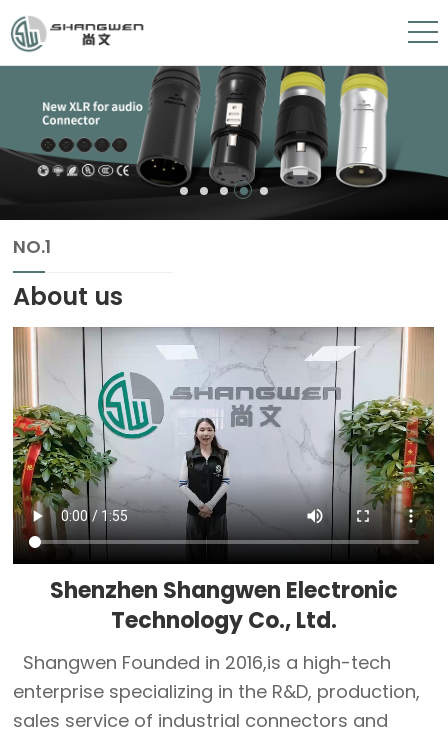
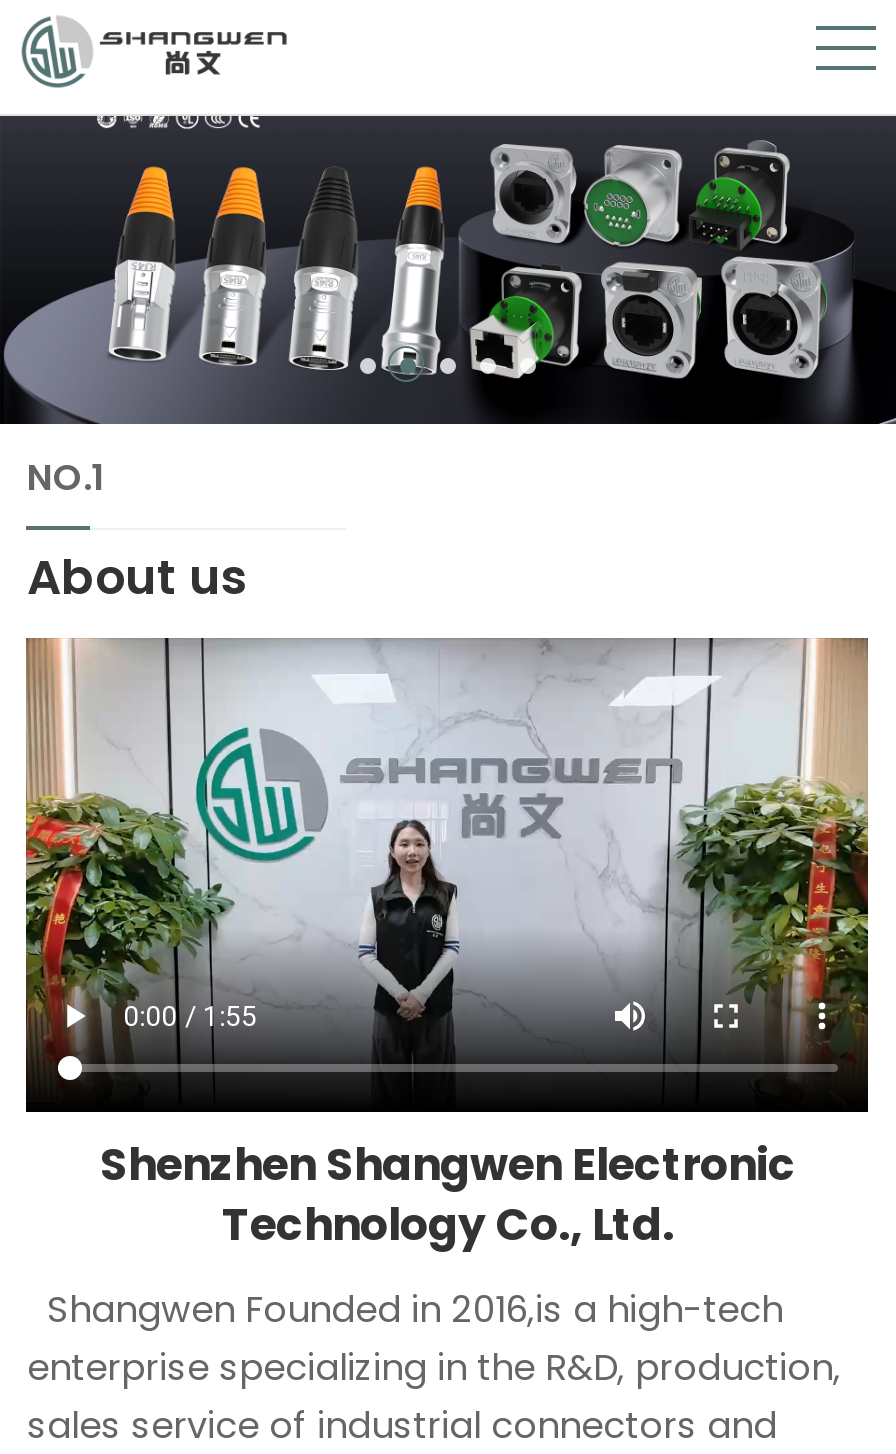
[3,66,445,221] [image] -> [6,116,890,426] [image]

